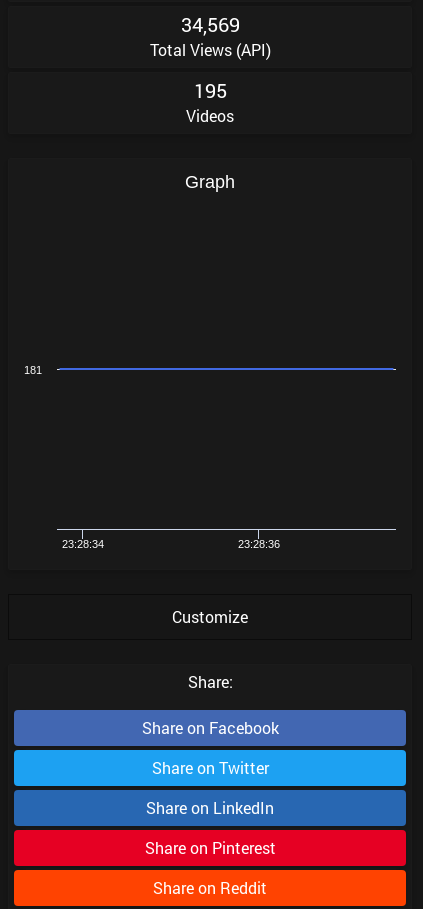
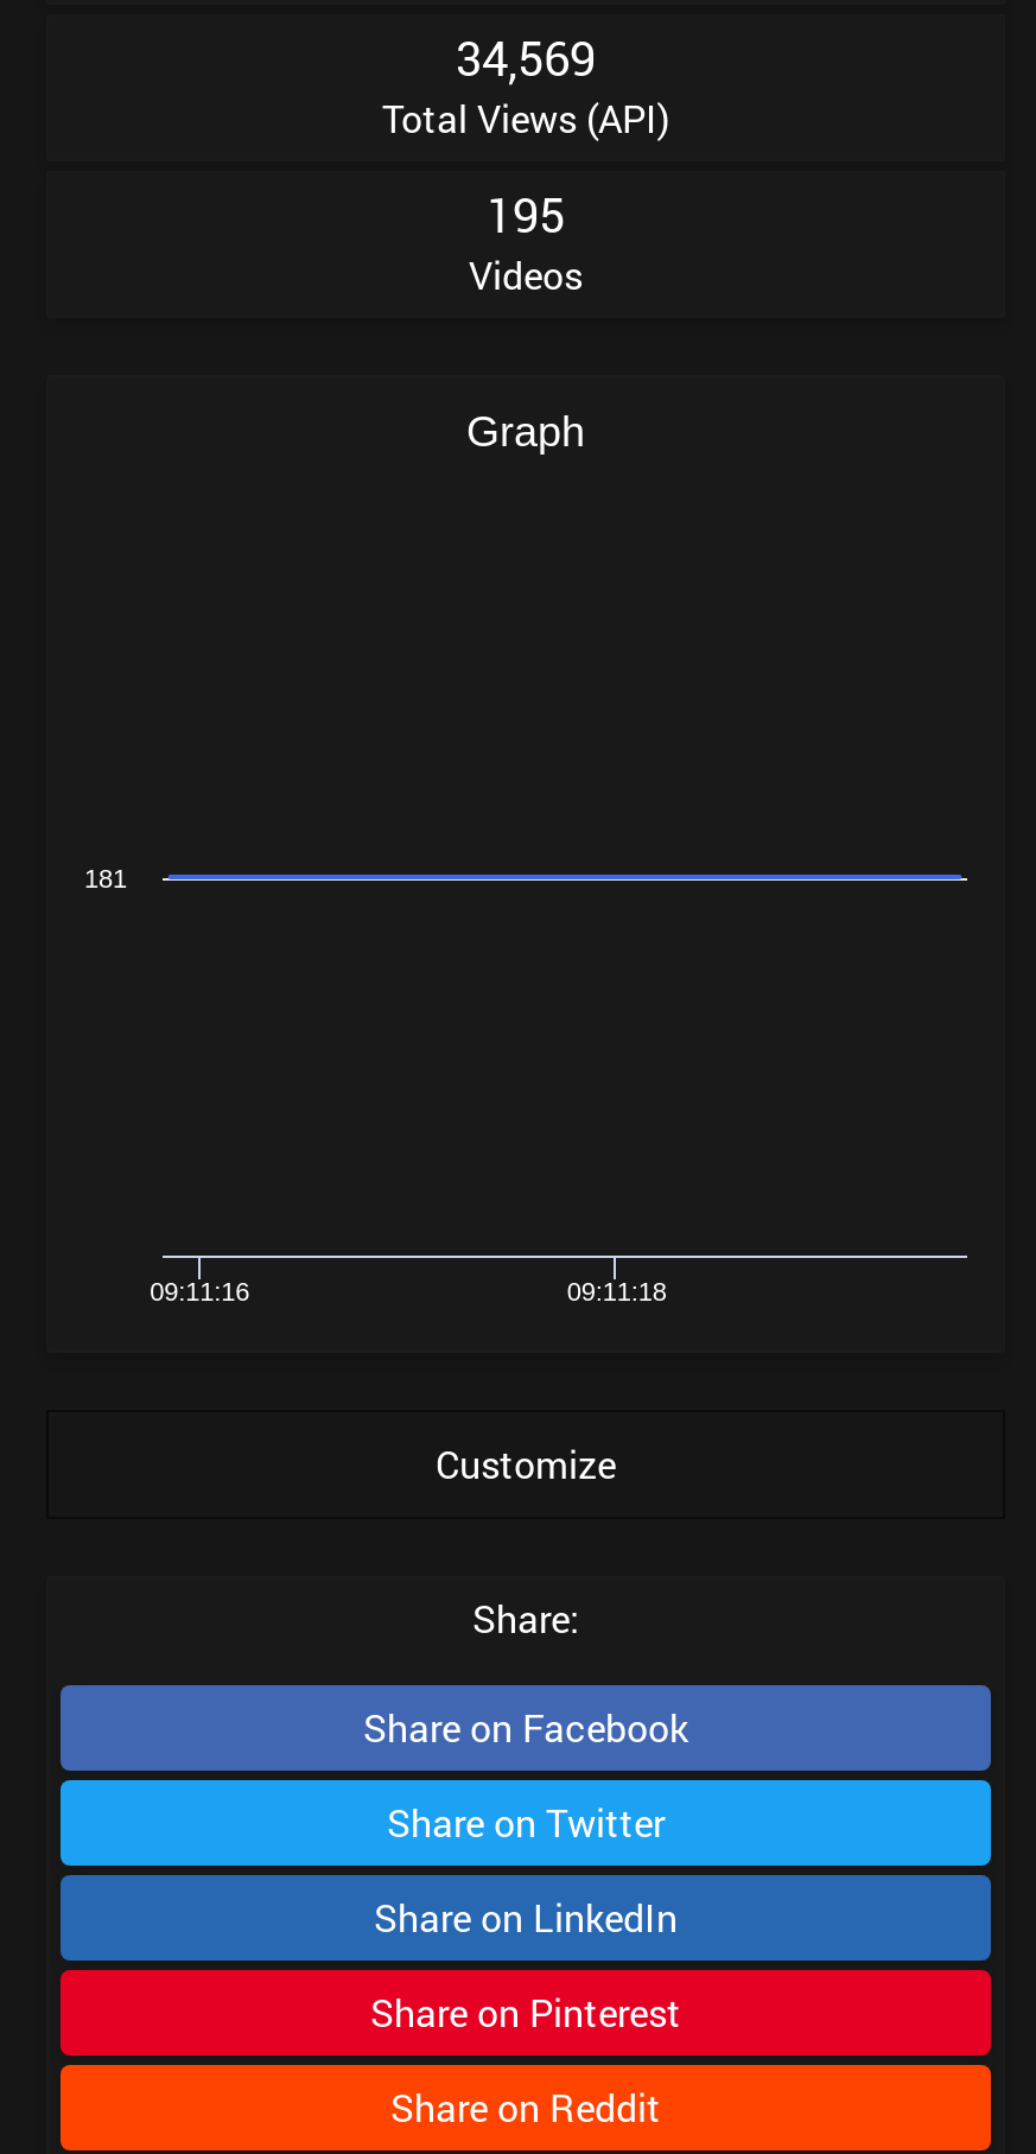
[62,538,104,550] 23:28:34 -> [151,1276,250,1306] 09:11:16
[238,538,280,550] 23:28:36 -> [568,1276,668,1306] 09:11:18

